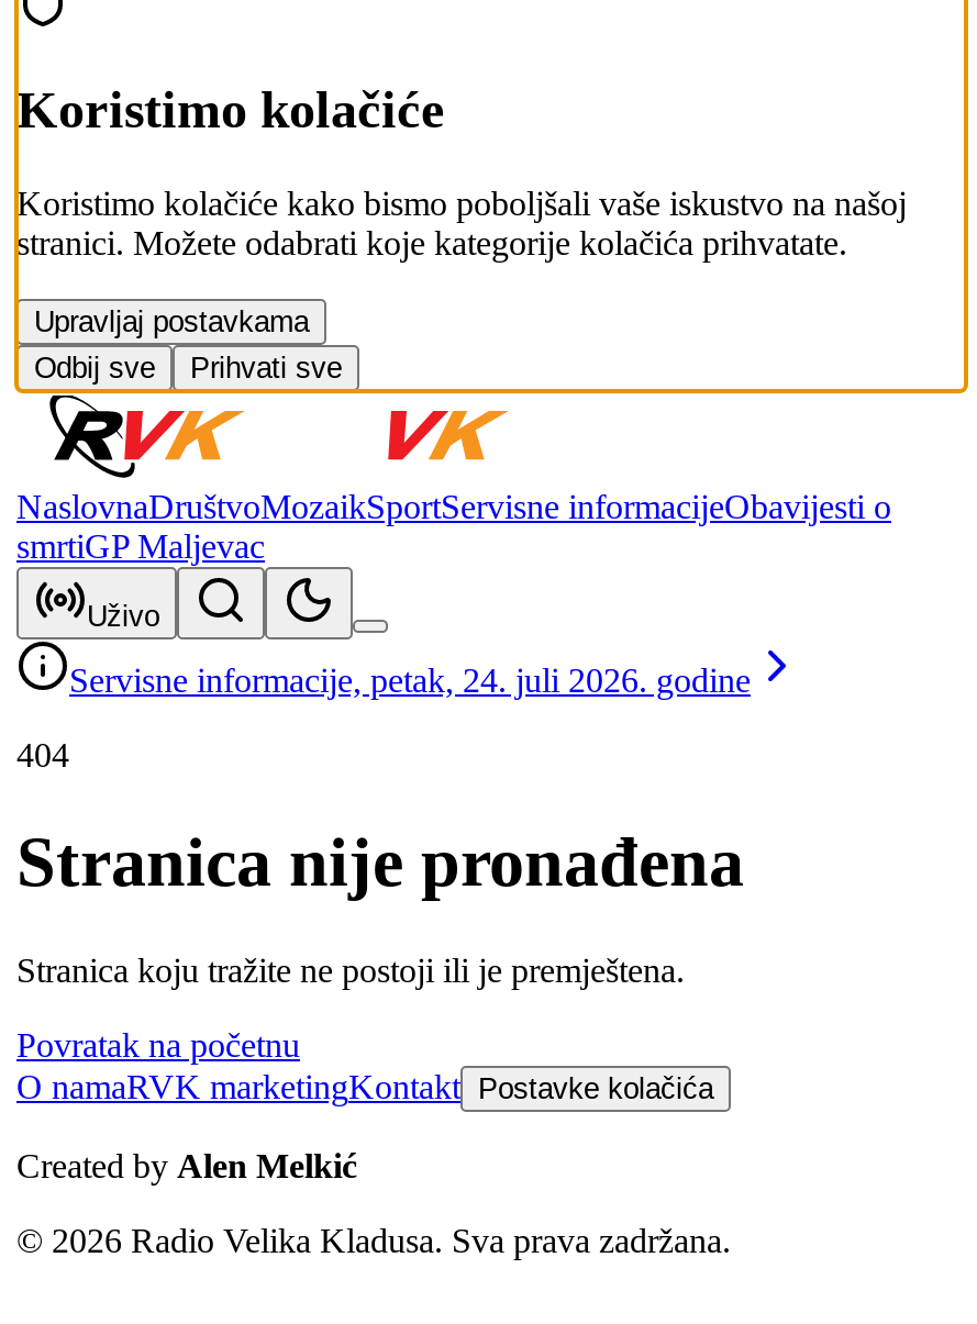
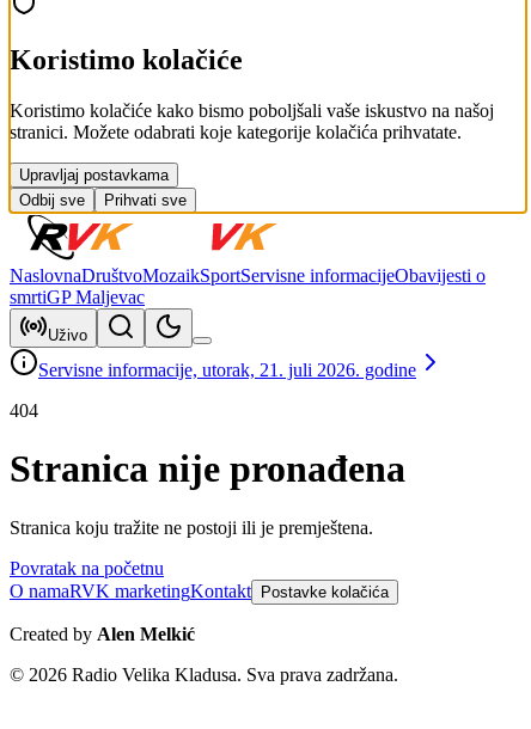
[69,661,751,698] Servisne informacije, petak, 24. juli 2026. godine -> [38,359,416,380] Servisne informacije, utorak, 21. juli 2026. godine

